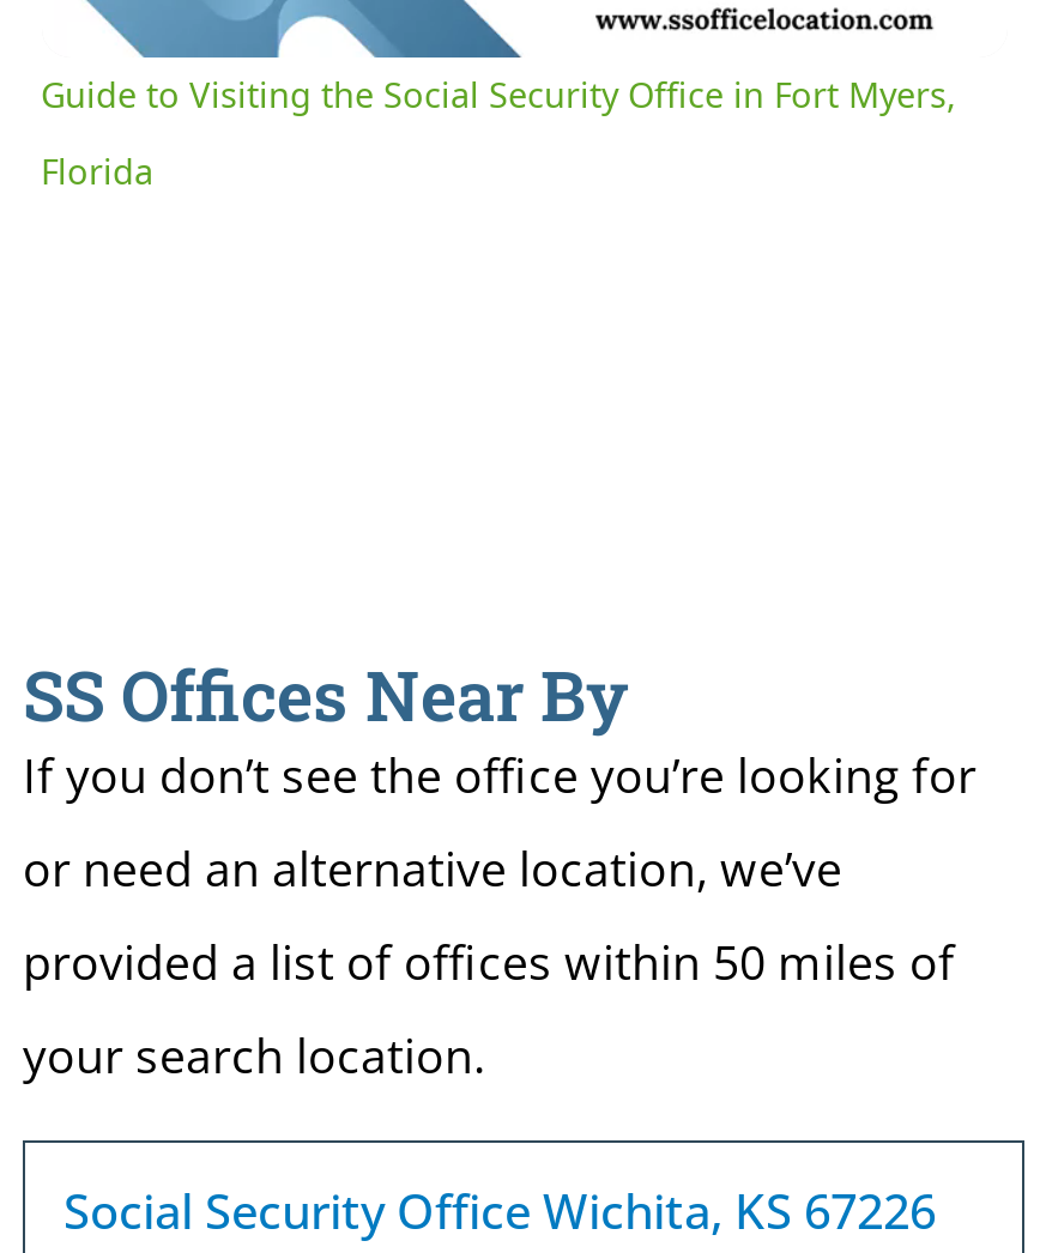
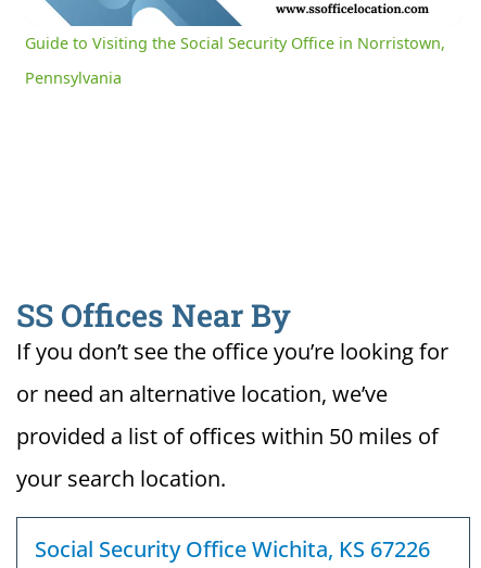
[41,71,956,117] Guide to Visiting the Social Security Office in Fort Myers, -> [24,32,445,53] Guide to Visiting the Social Security Office in Norristown,
[41,148,153,193] Florida -> [24,67,121,88] Pennsylvania

